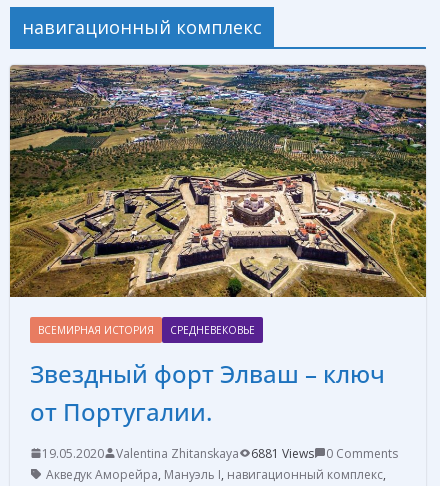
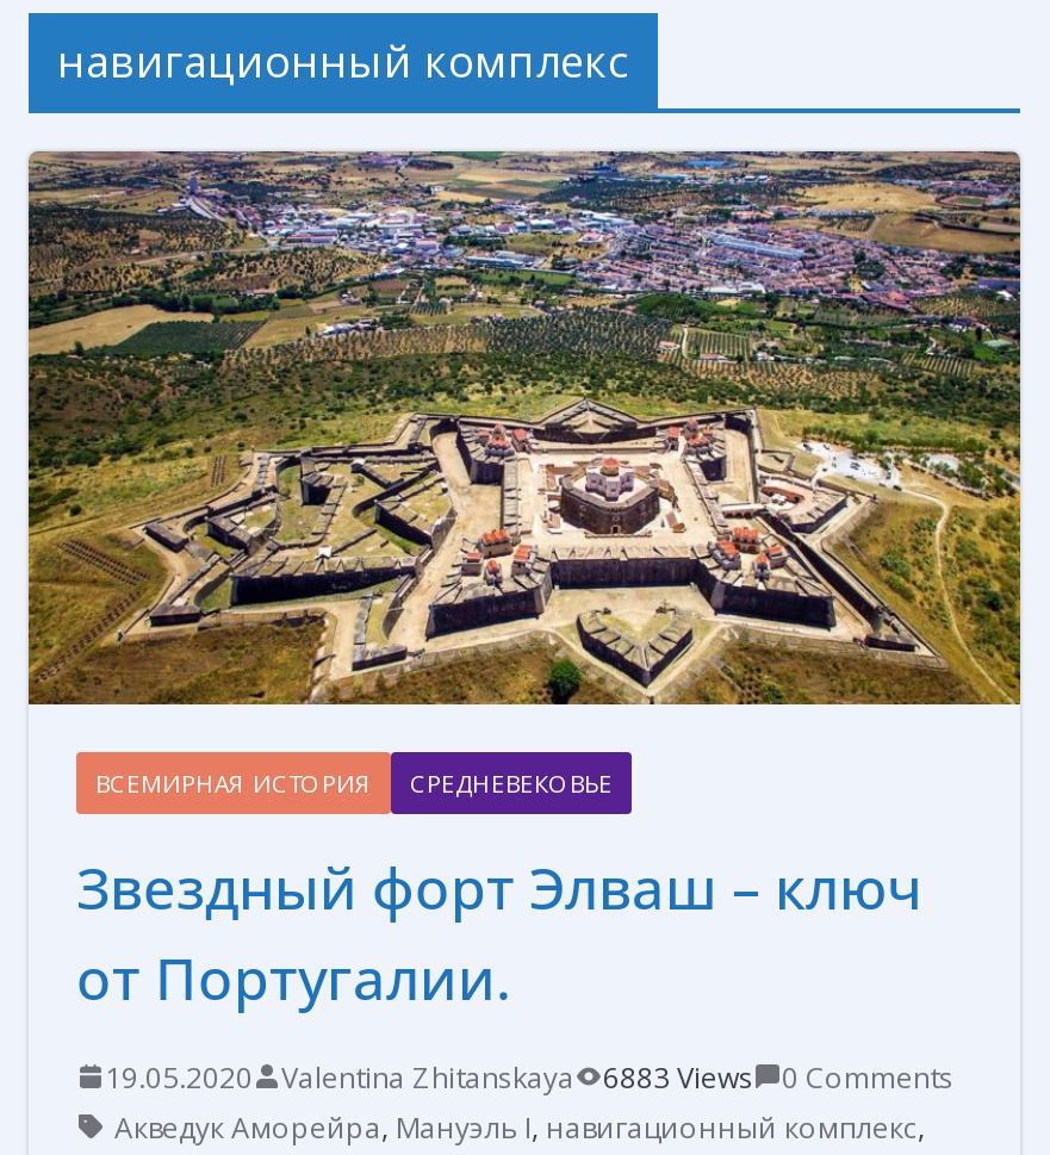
[42,445,398,462] 19.05.2020 Valentina Zhitanskaya 6881 Views 0 Comments -> [105,1057,953,1097] 19.05.2020 Valentina Zhitanskaya 6883 Views 0 Comments

